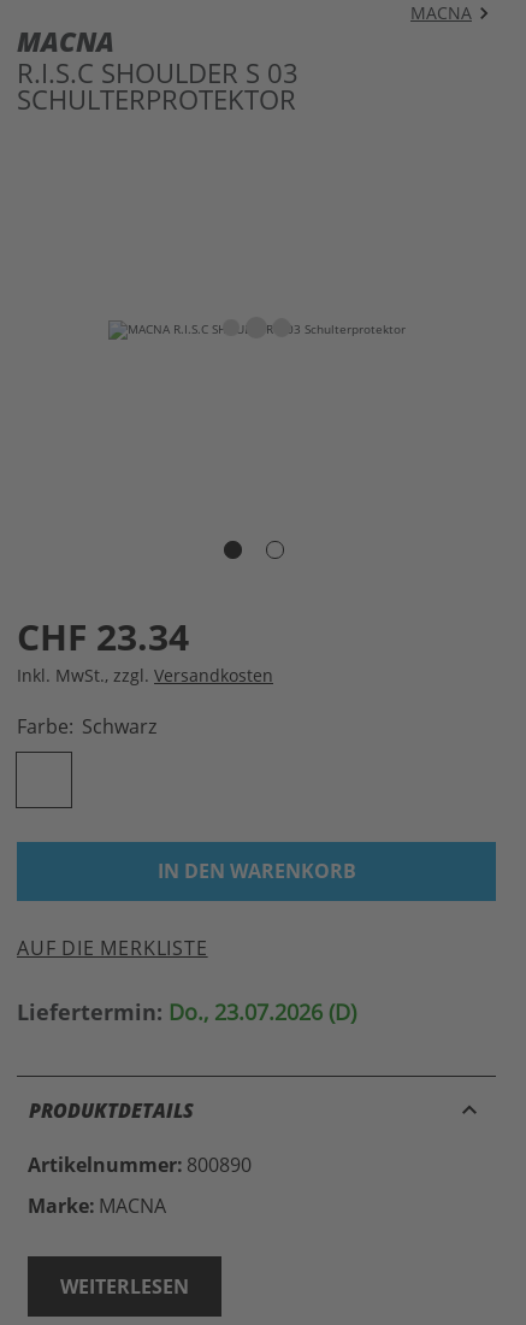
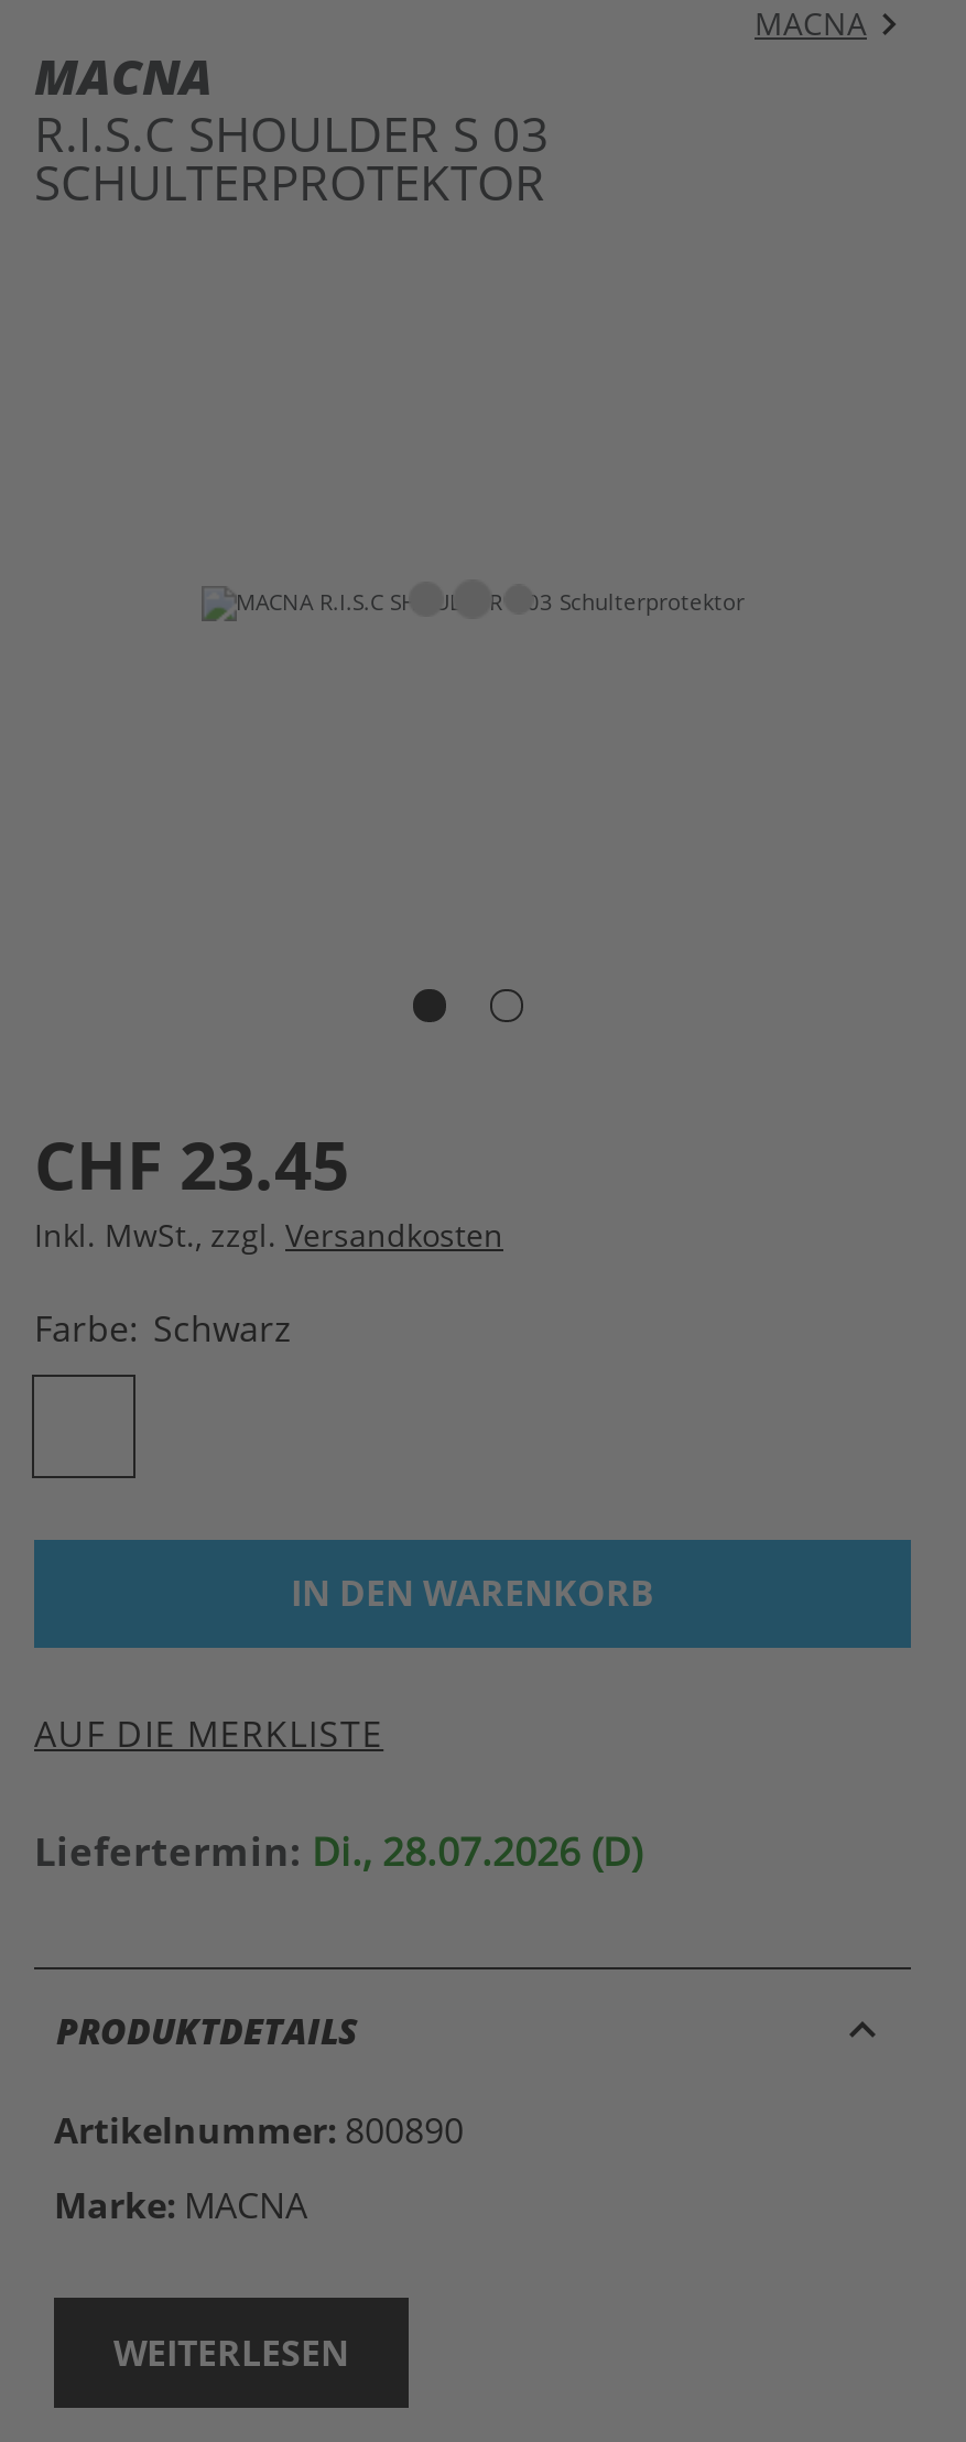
[17,611,189,661] CHF 23.34 -> [34,1118,349,1208] CHF 23.45
[17,997,356,1026] Liefertermin: Do., 23.07.2026 (D) -> [34,1823,642,1876] Liefertermin: Di., 28.07.2026 (D)

